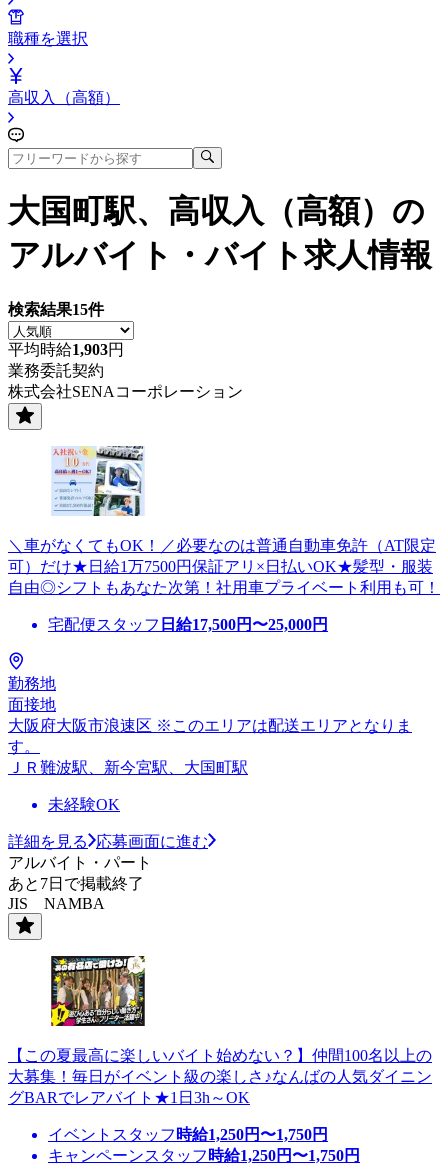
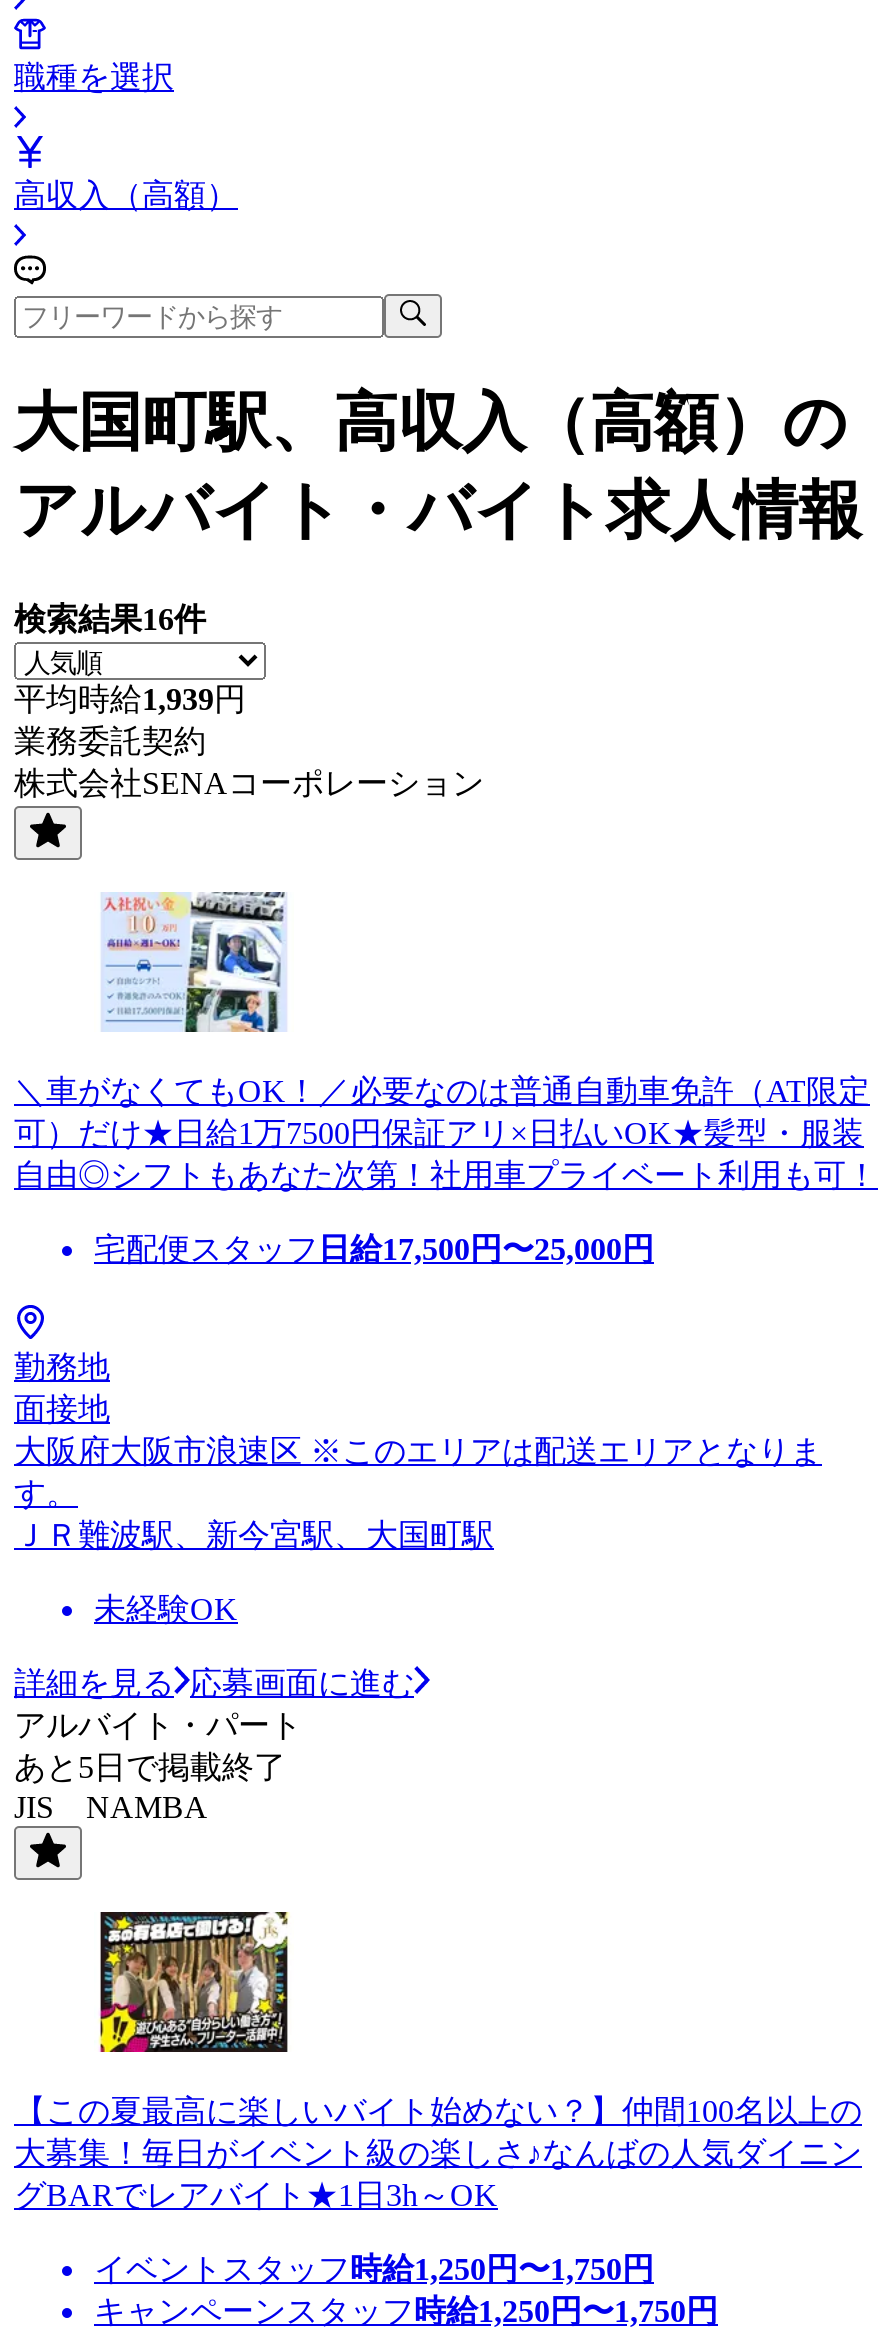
[8,301,104,318] 検索結果15件 -> [14,602,206,636] 検索結果16件
[8,341,124,358] 平均時給1,903円 -> [14,682,246,716] 平均時給1,939円
[8,875,144,892] あと7日で掲載終了 -> [14,1750,286,1784] あと5日で掲載終了

